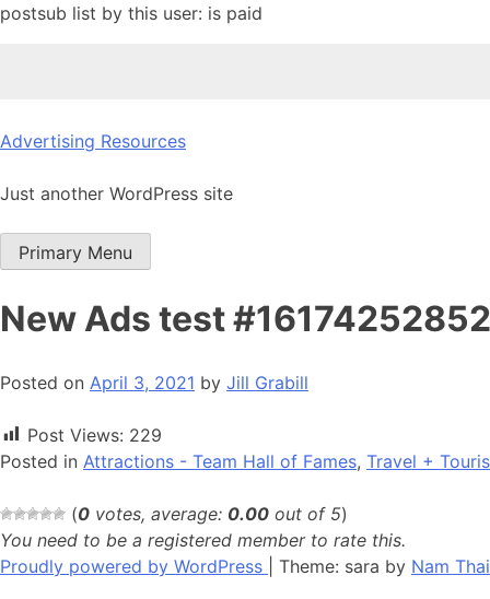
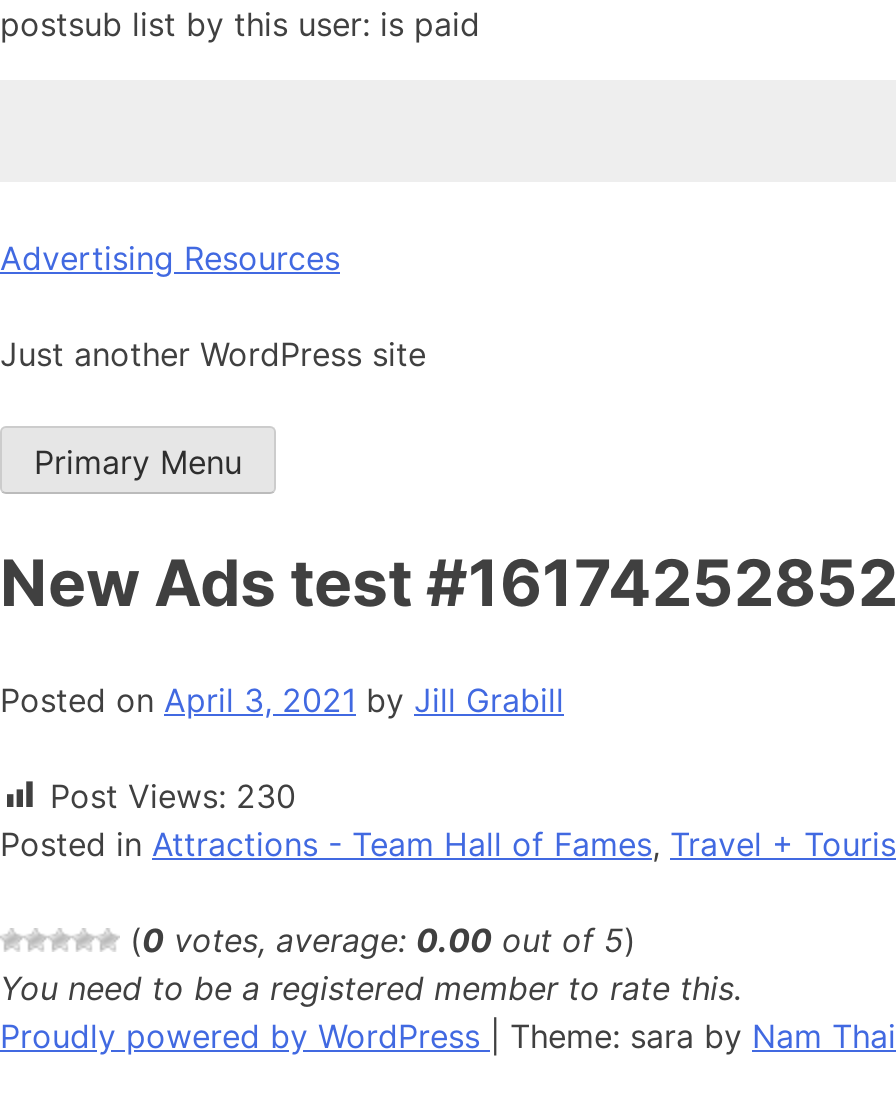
[27,424,162,446] Post Views: 229 -> [50,775,296,815] Post Views: 230

